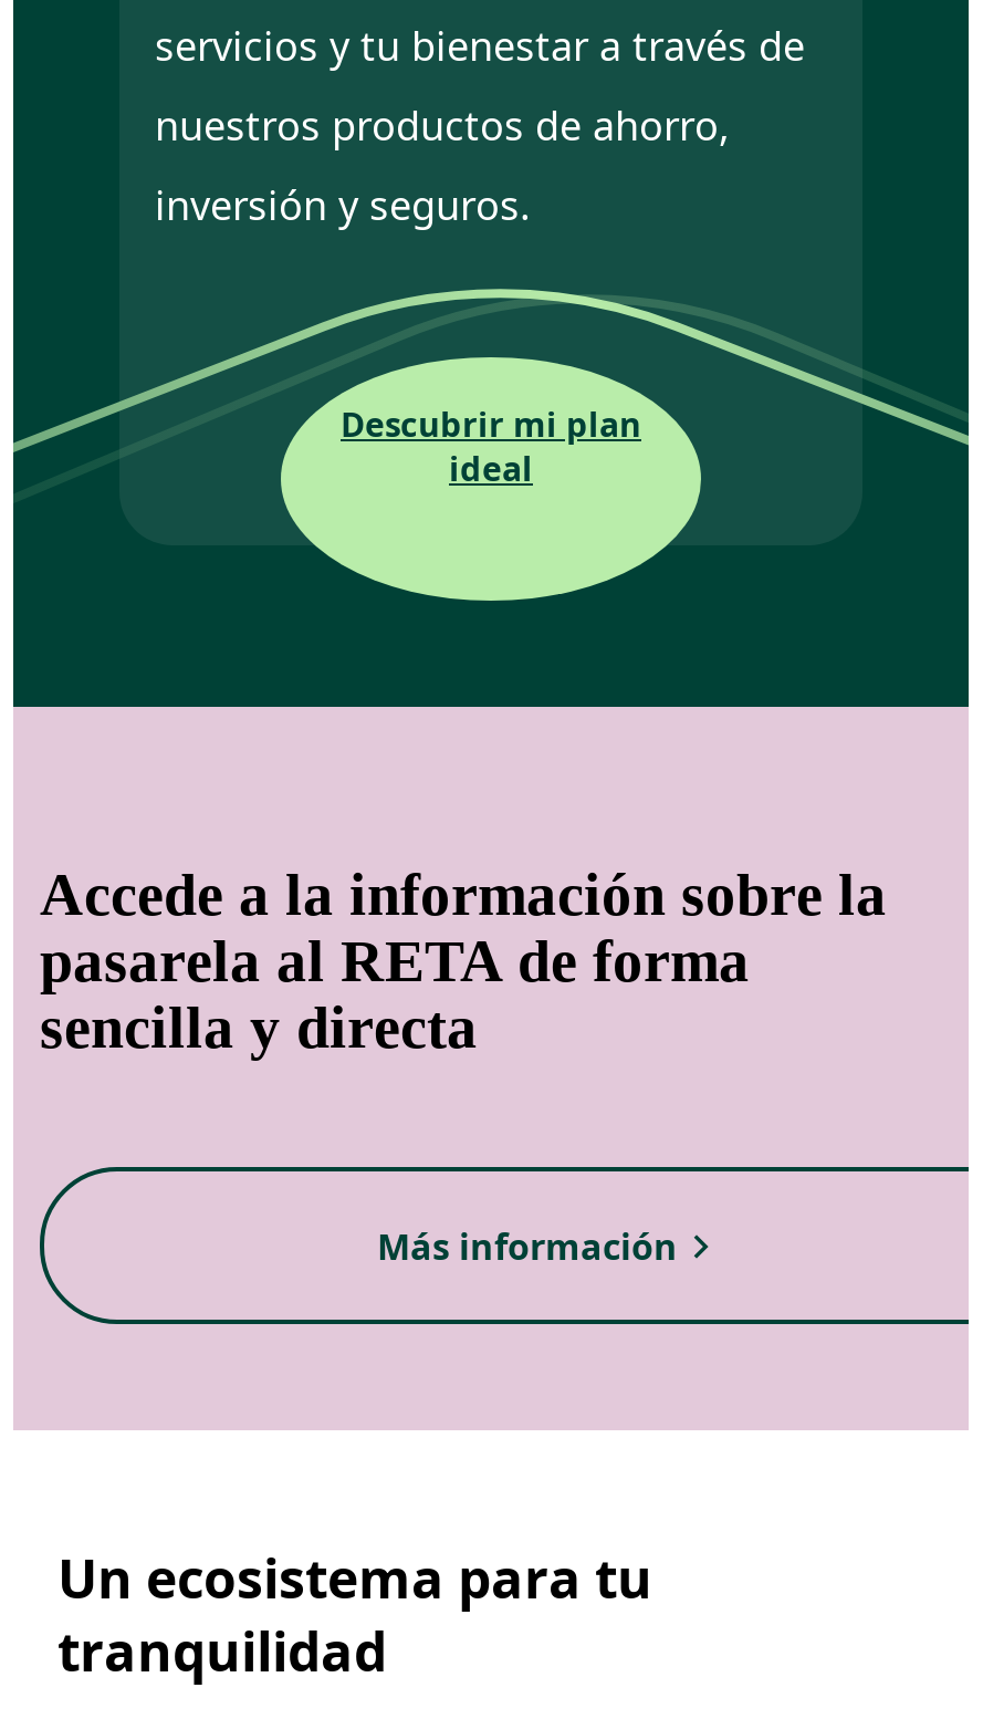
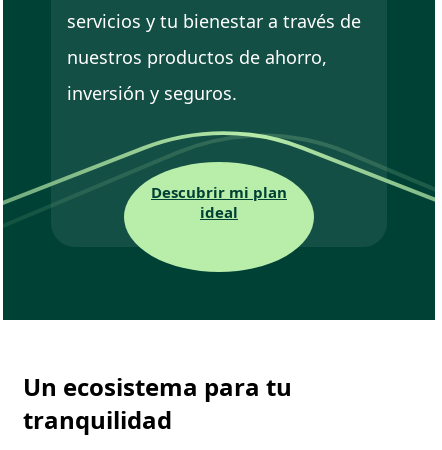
[13,707,969,1430] [image] | Accede a la información sobre la | pasarela al RETA de forma | sencilla y directa | Más información -> none

